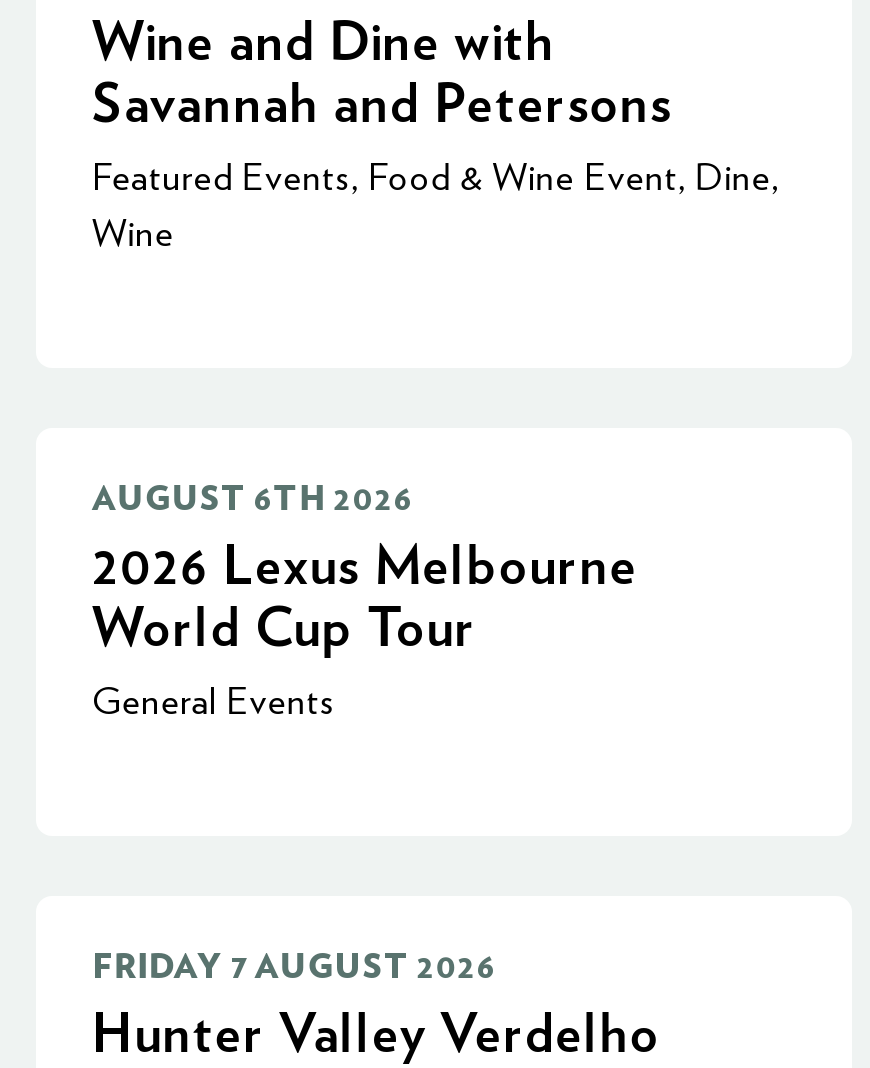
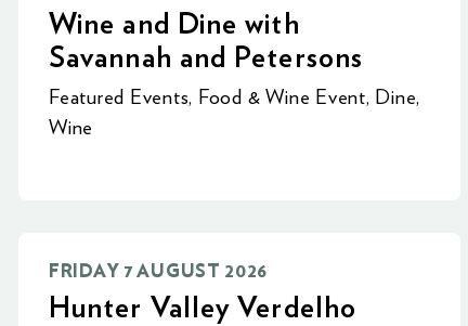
[92,482,638,722] AUGUST 6TH 2026 | 2026 Lexus Melbourne | World Cup Tour | General Events -> none

